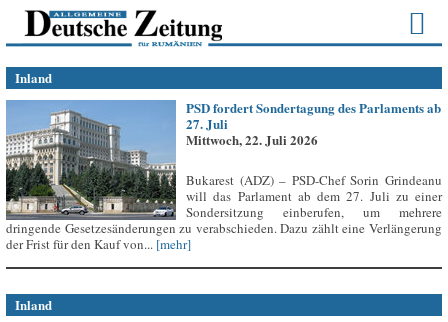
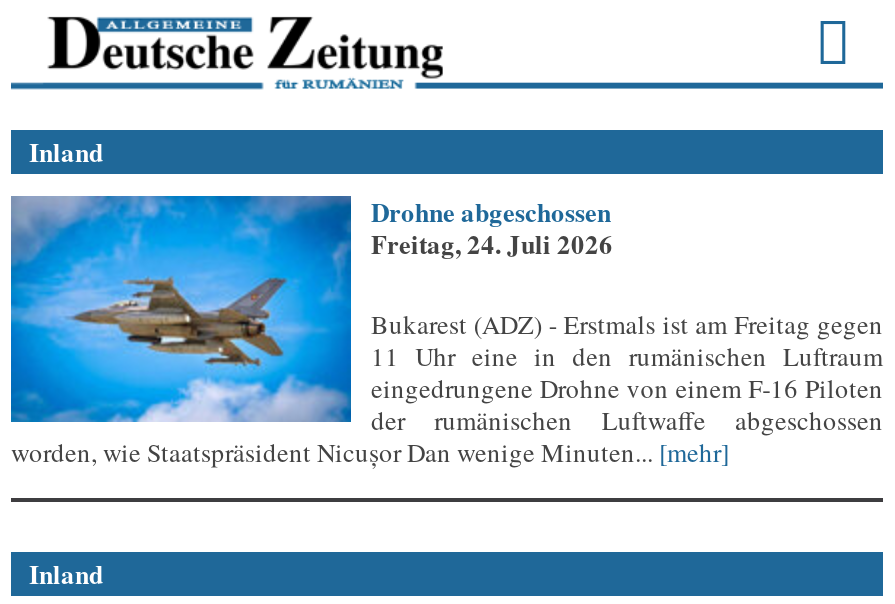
[5,99,442,253] [image] | Bukarest (ADZ) – PSD-Chef Sorin Grindeanu | will das Parlament ab dem 27. Juli zu einer | Sondersitzung einberufen, um mehrere | dringende Gesetzesänderungen zu verabschieden. Dazu zählt eine Verlängerung | der Frist für den Kauf von... [mehr] -> [9,196,883,470] [image] | Bukarest (ADZ) - Erstmals ist am Freitag gegen | 11 Uhr eine in den rumänischen Luftraum | eingedrungene Drohne von einem F-16 Piloten | der rumänischen Luftwaffe abgeschossen | worden, wie Staatspräsident Nicușor Dan wenige Minuten... [mehr]
[186,98,441,149] PSD fordert Sondertagung des Parlaments ab | 27. Juli | Mittwoch, 22. Juli 2026 -> [371,192,613,262] Drohne abgeschossen | Freitag, 24. Juli 2026

